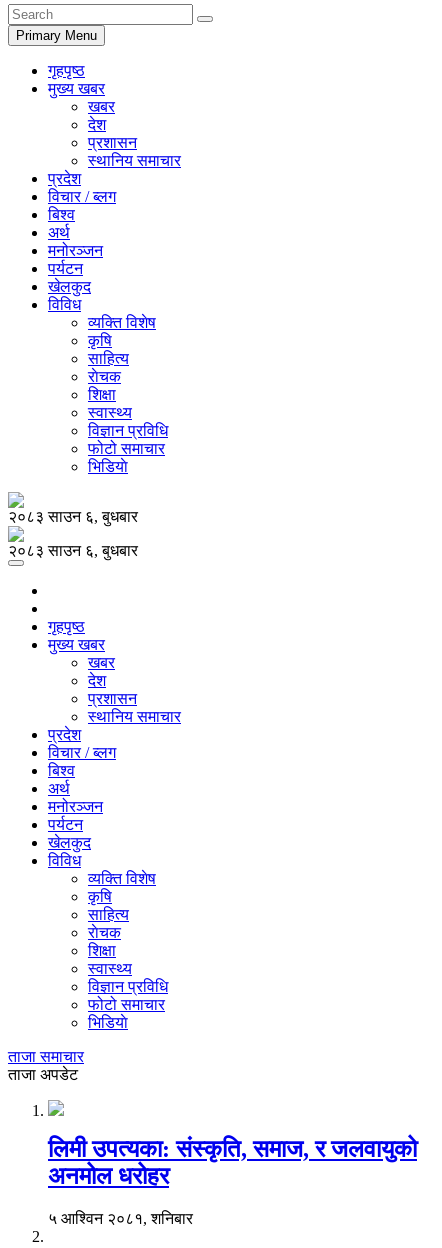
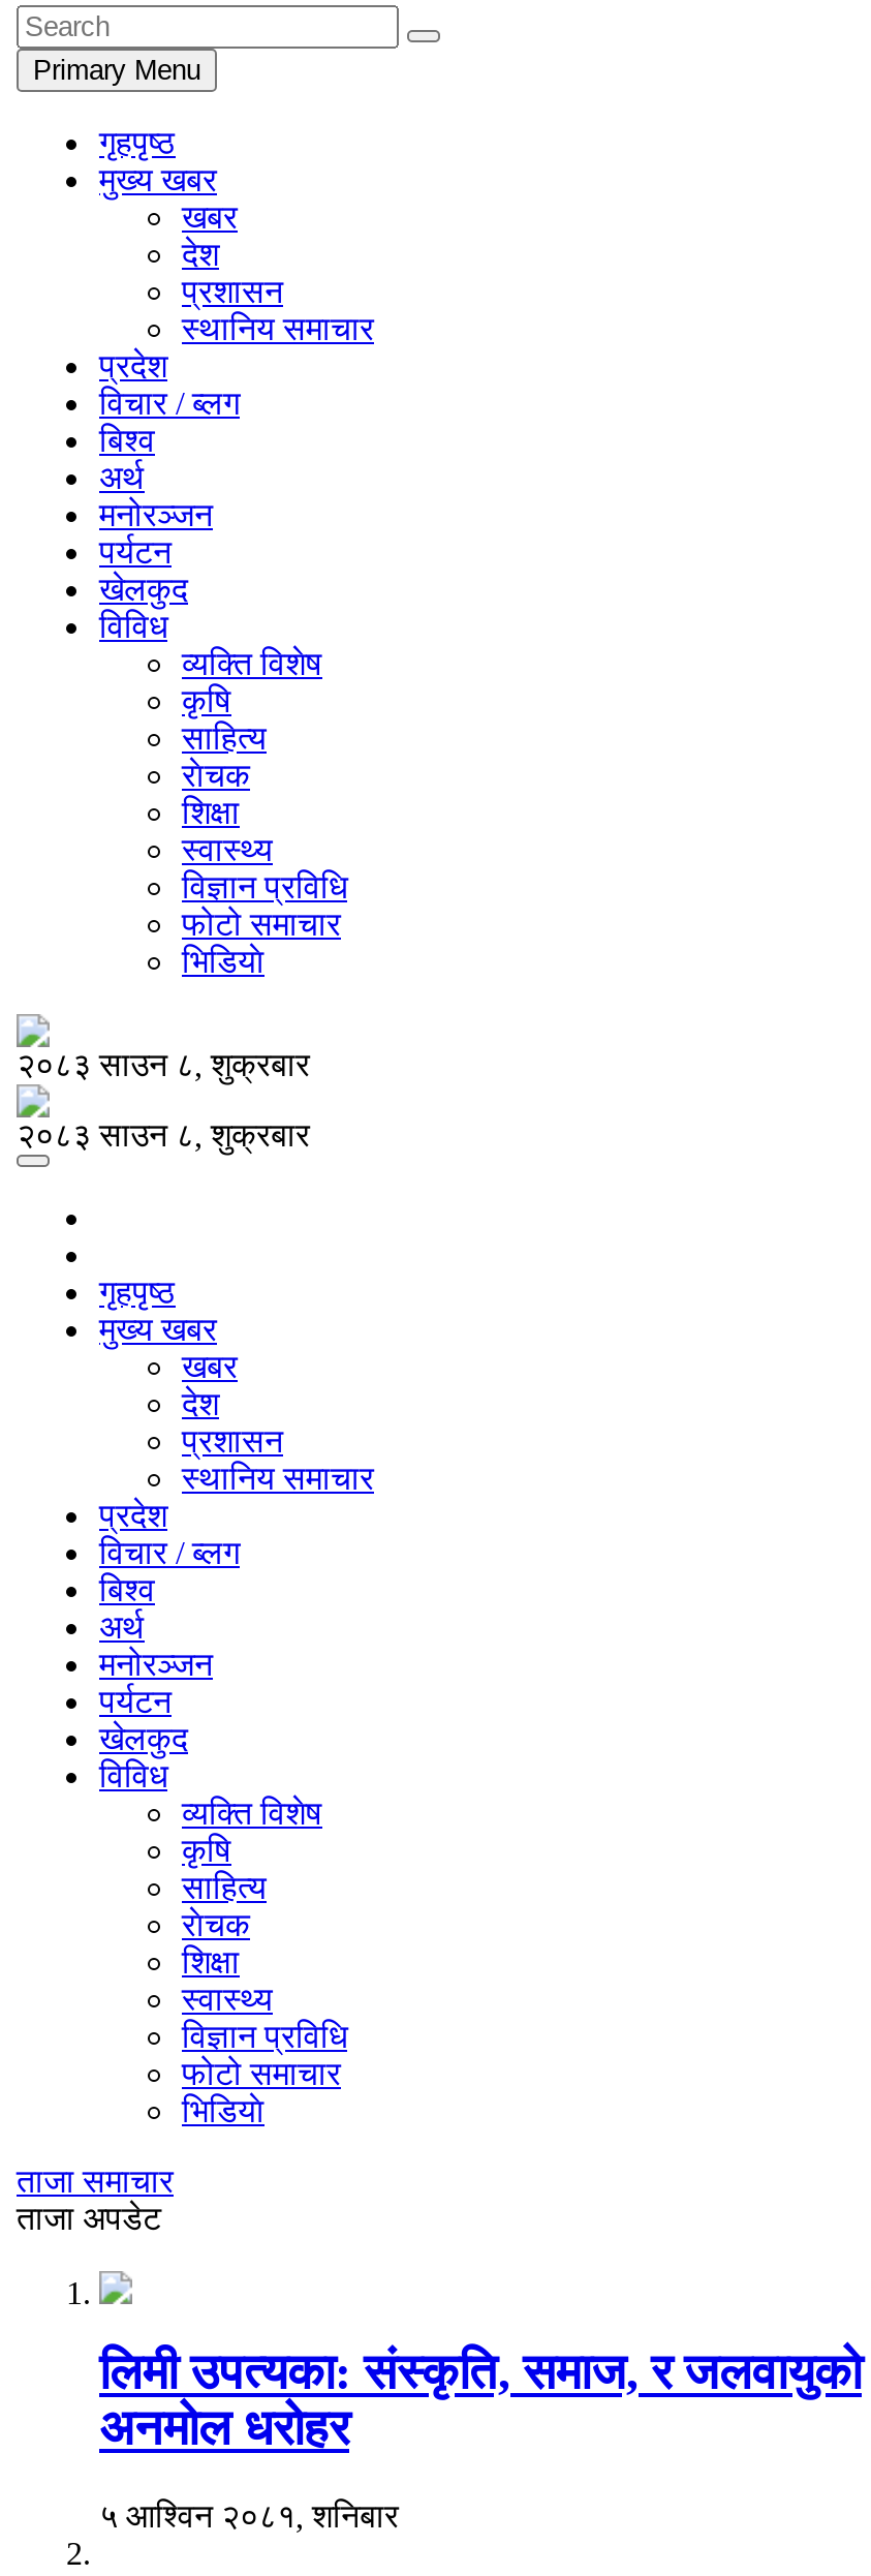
[8,508,138,525] २०८३ साउन ६, बुधबार -> [17,1047,310,1082] २०८३ साउन ८, शुक्रबार
[8,542,138,559] २०८३ साउन ६, बुधबार -> [17,1117,310,1153] २०८३ साउन ८, शुक्रबार

